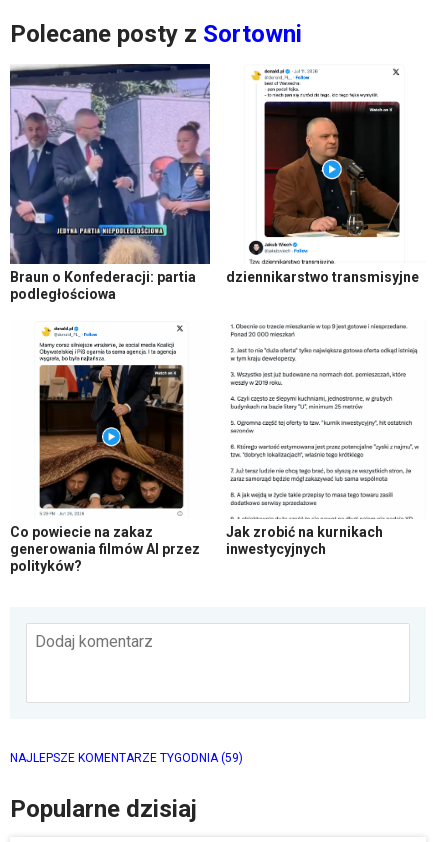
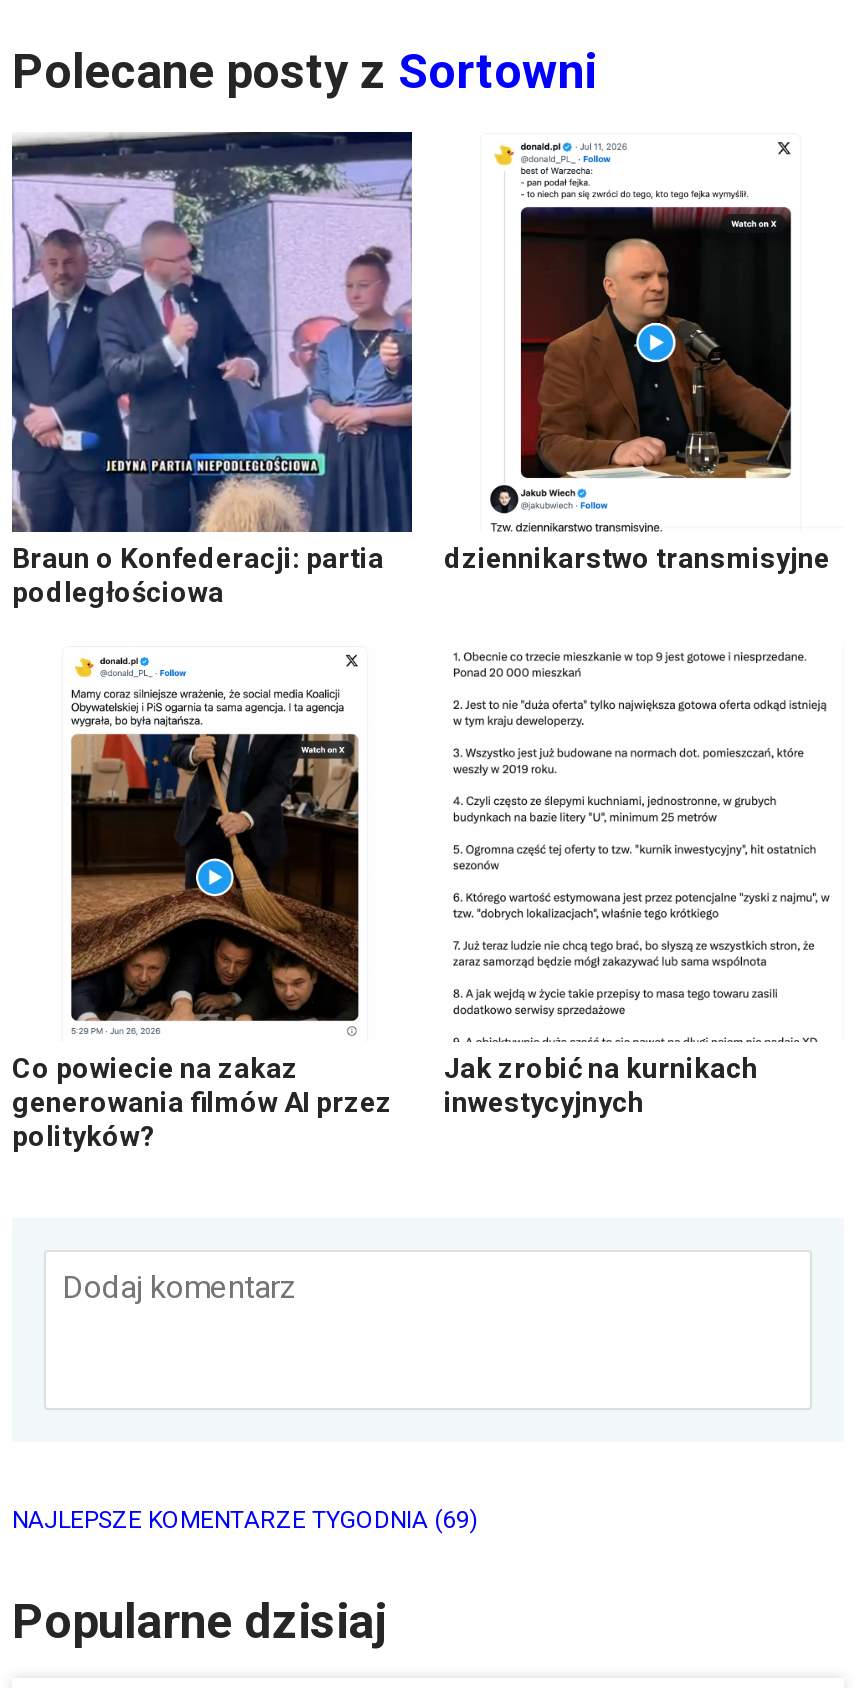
[10,751,243,765] NAJLEPSZE KOMENTARZE TYGODNIA (59) -> [12,1507,478,1535] NAJLEPSZE KOMENTARZE TYGODNIA (69)

